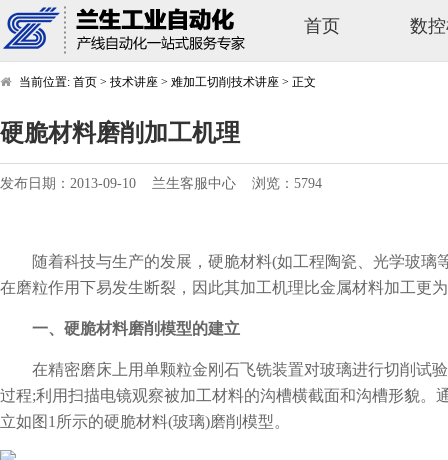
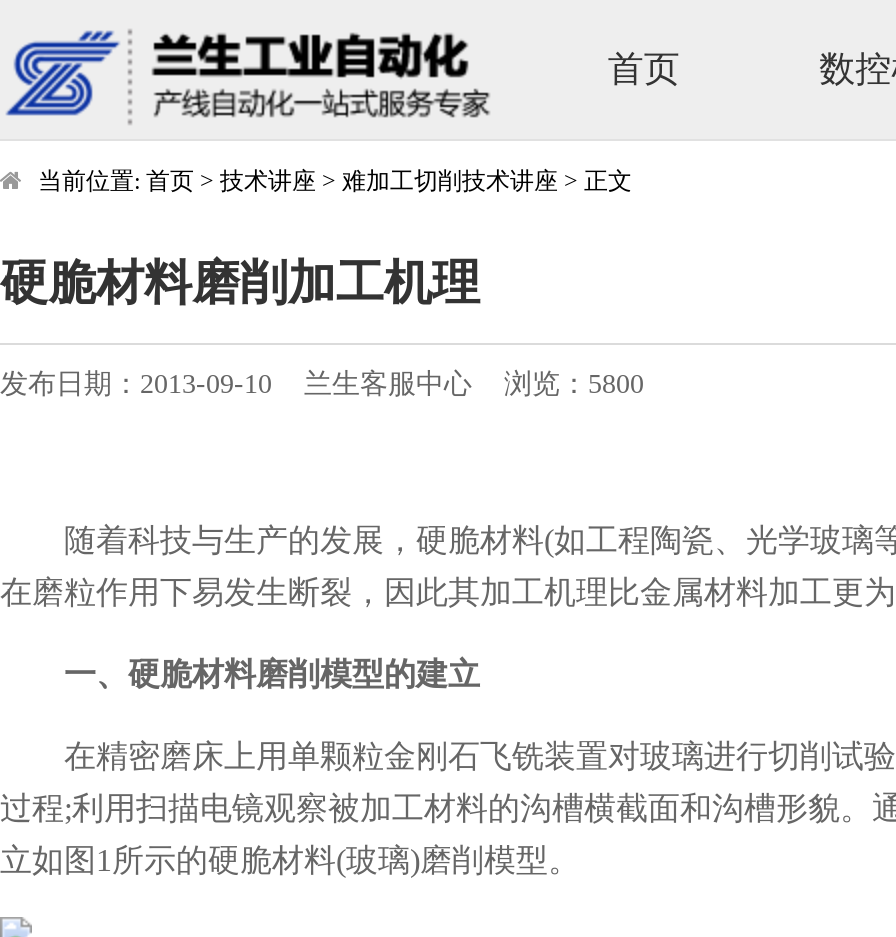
[0,176,322,191] 发布日期：2013-09-10 兰生客服中心 浏览：5794 -> [0,369,644,399] 发布日期：2013-09-10 兰生客服中心 浏览：5800

